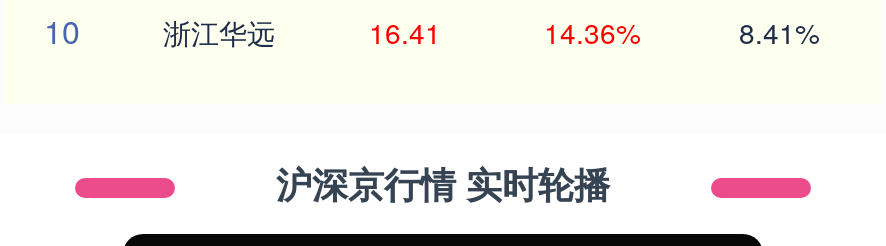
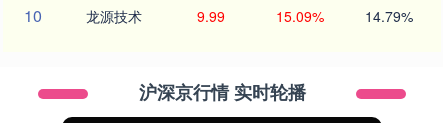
[163,12,819,52] 浙江华远 | 16.41 | 14.36% | 8.41% -> [86,6,412,26] 龙源技术 | 9.99 | 15.09% | 14.79%

